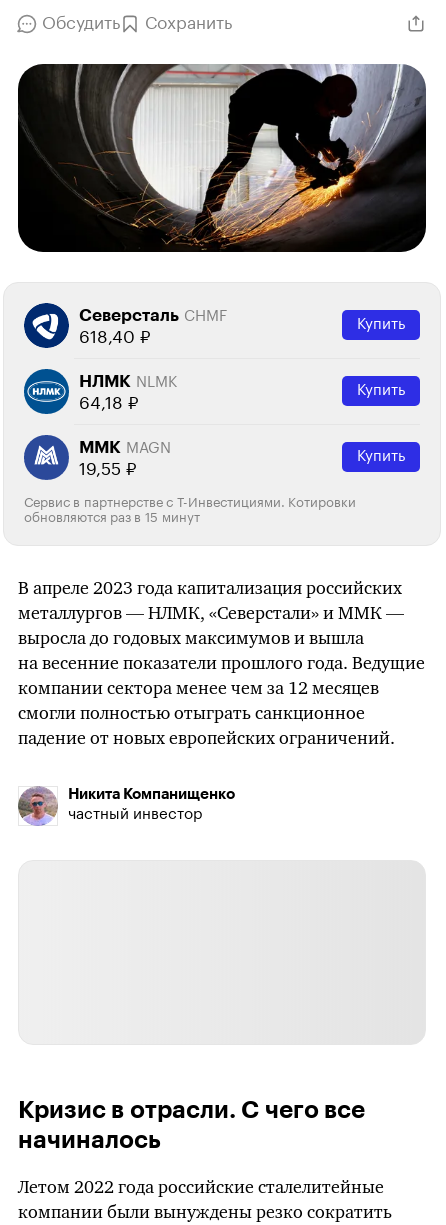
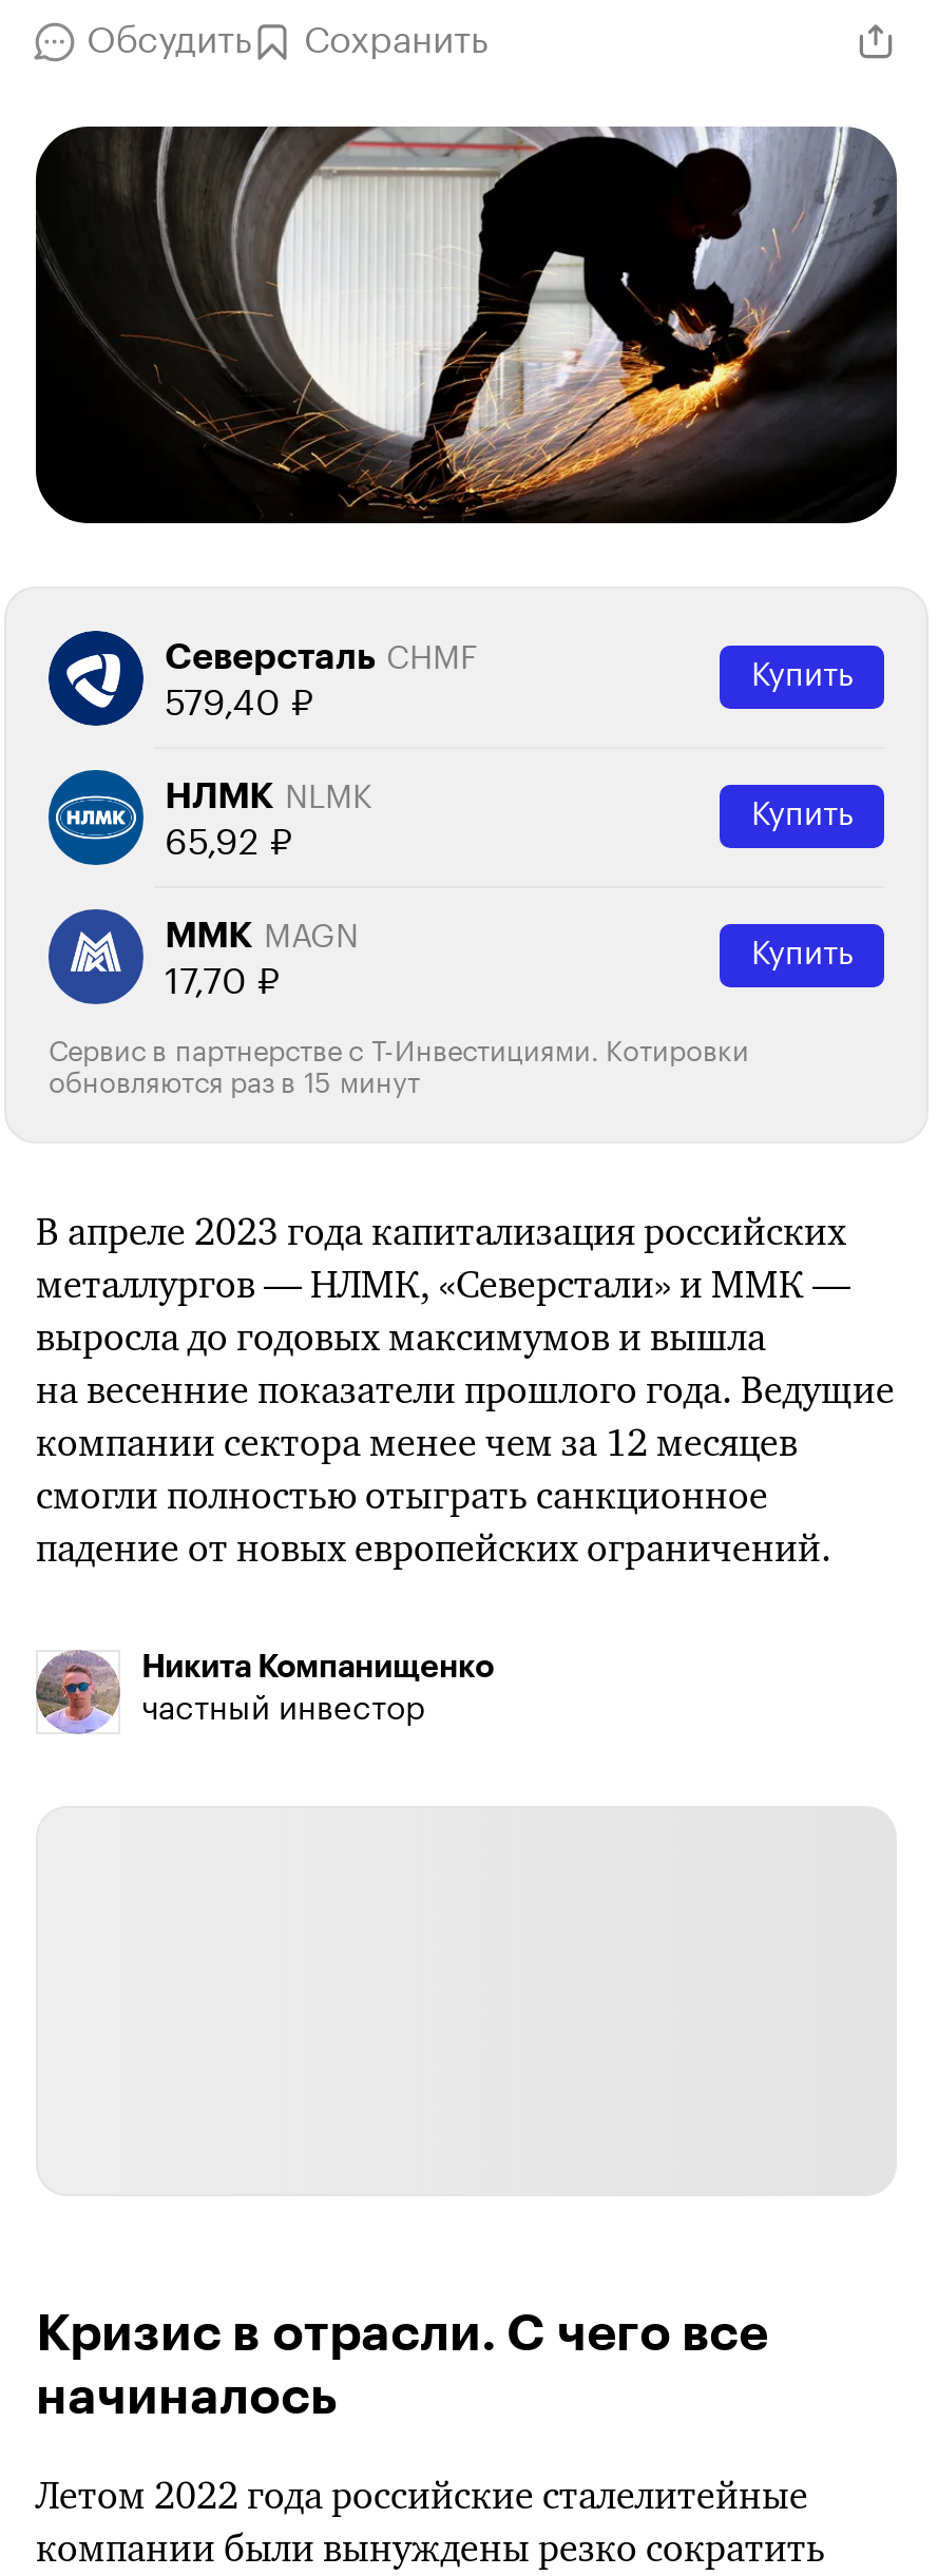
[79,329,151,346] 618,40 ₽ -> [165,687,314,722] 579,40 ₽
[79,395,139,412] 64,18 ₽ -> [165,826,293,862] 65,92 ₽
[79,461,137,478] 19,55 ₽ -> [165,965,281,1001] 17,70 ₽

